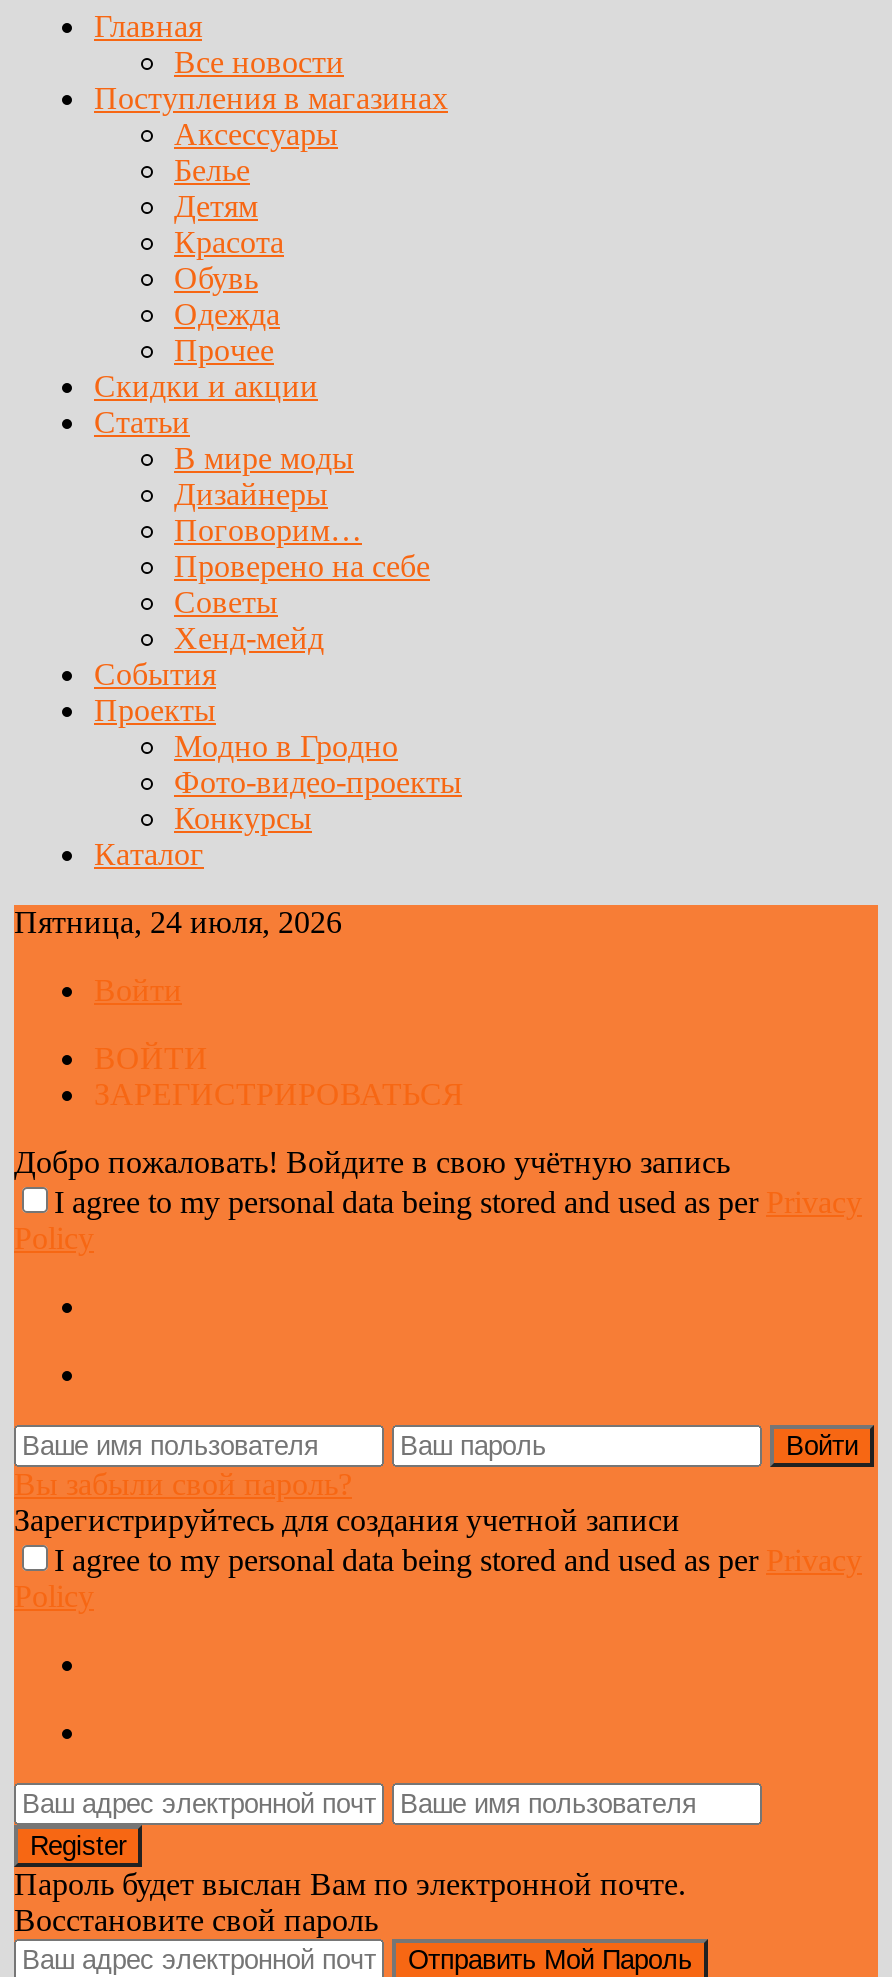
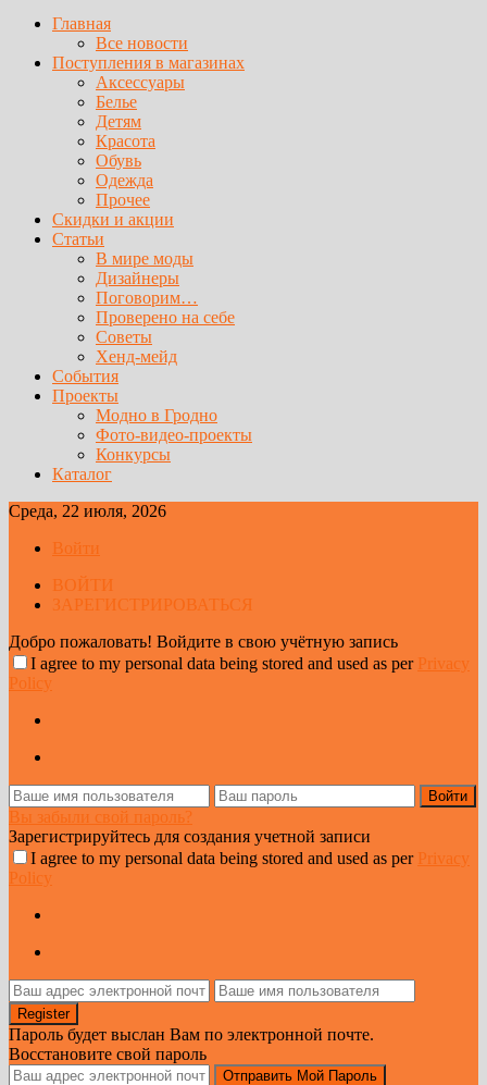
[14,905,342,939] Пятница, 24 июля, 2026 -> [9,502,166,520] Среда, 22 июля, 2026

